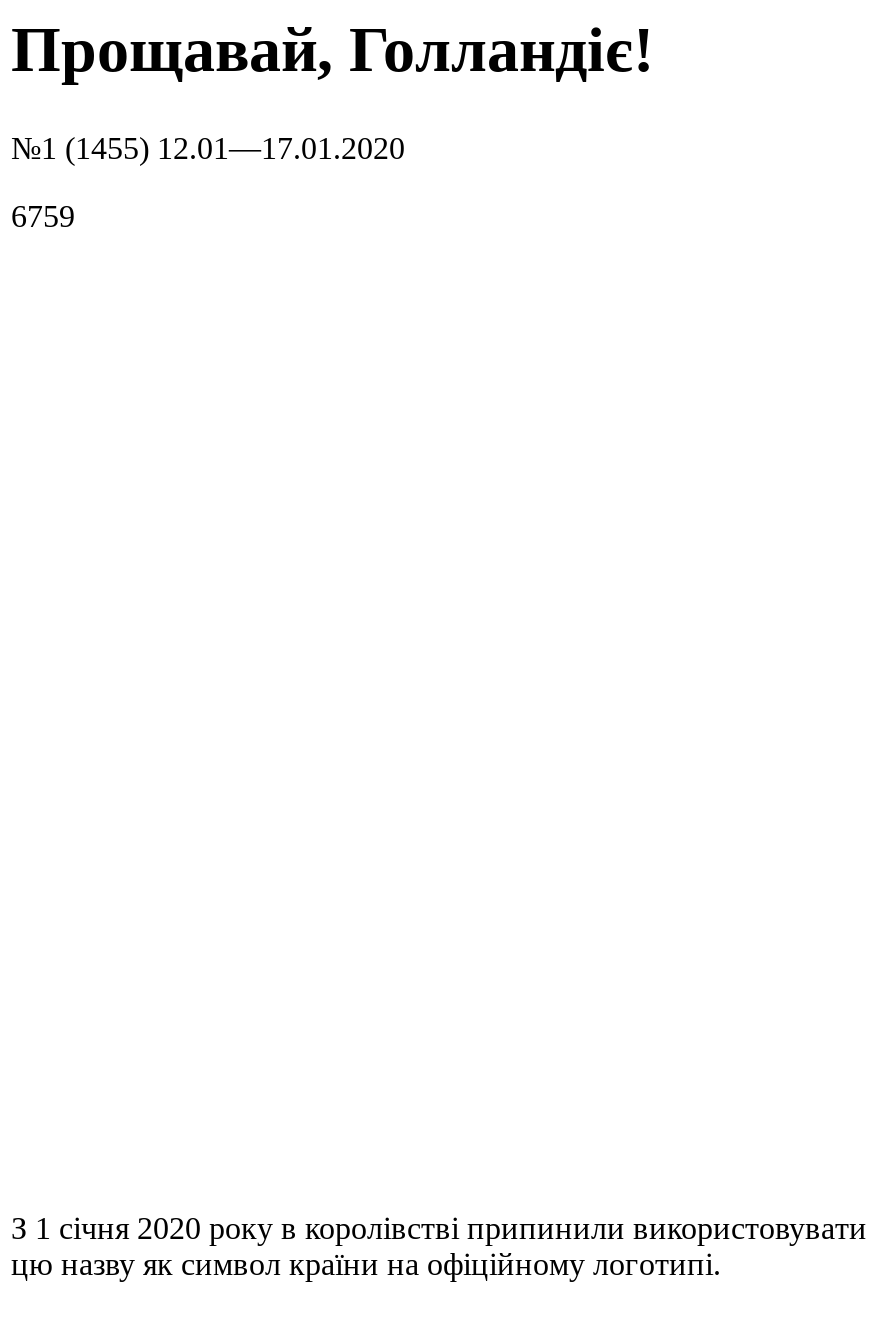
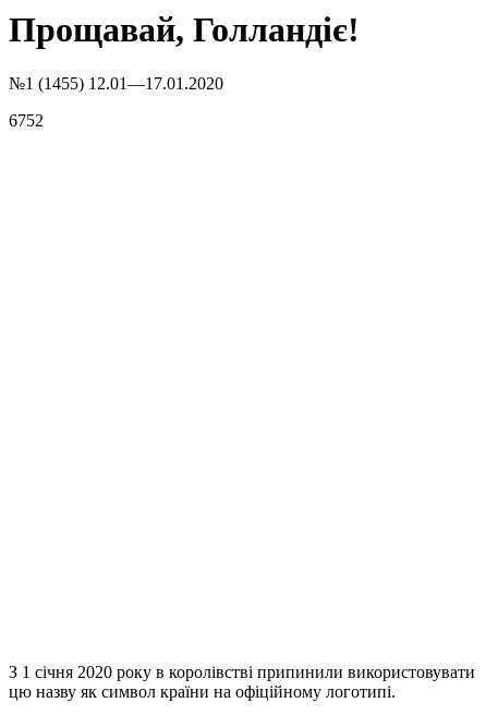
[11,199,75,233] 6759 -> [9,111,44,129] 6752

